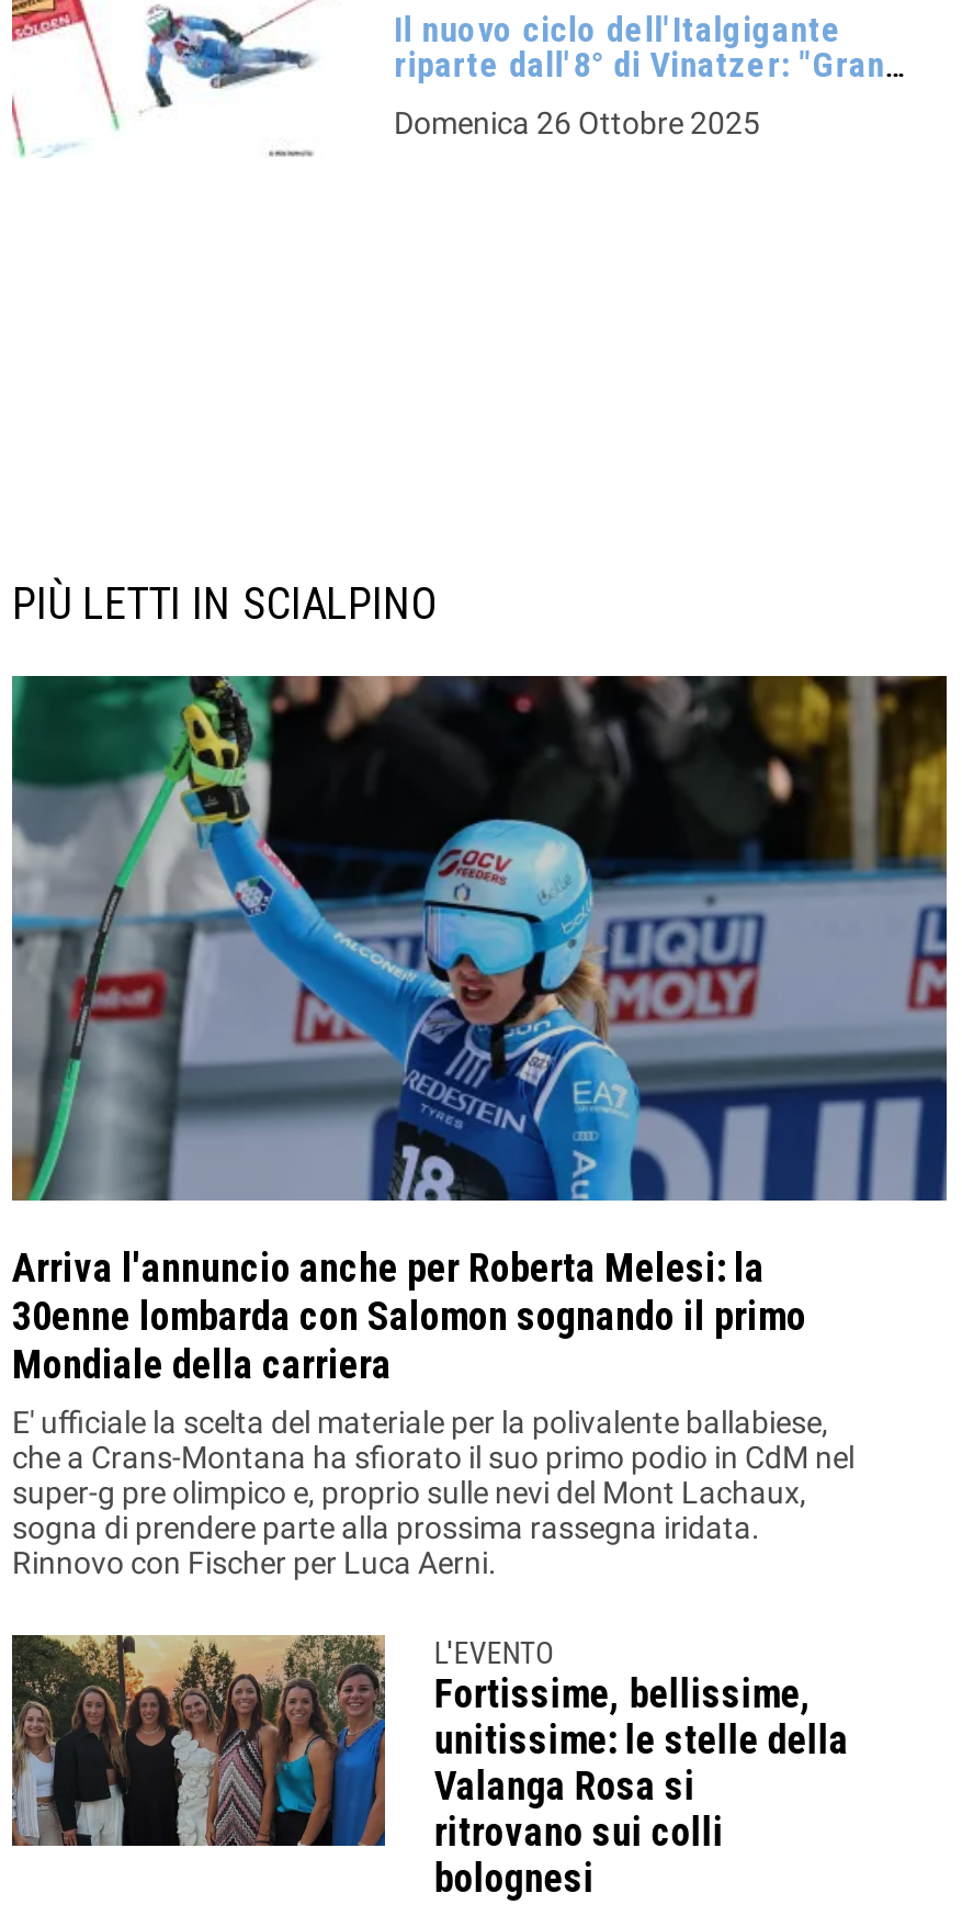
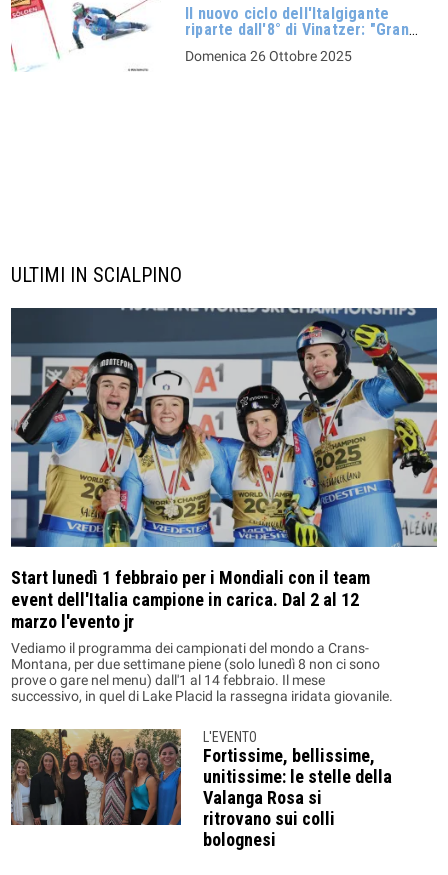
[12,577,438,629] PIÙ LETTI IN SCIALPINO -> [11,263,182,287] ULTIMI IN SCIALPINO
[10,674,949,1581] [image] | Arriva l'annuncio anche per Roberta Melesi: la | 30enne lombarda con Salomon sognando il primo | Mondiale della carriera | E' ufficiale la scelta del materiale per la polivalente ballabiese, | che a Crans-Montana ha sfiorato il suo primo podio in CdM nel | super-g pre olimpico e, proprio sulle nevi del Mont Lachaux, | sogna di prendere parte alla prossima rassegna iridata. | Rinnovo con Fischer per Luca Aerni. -> [10,307,438,704] [image] | Start lunedì 1 febbraio per i Mondiali con il team | event dell'Italia campione in carica. Dal 2 al 12 | marzo l'evento jr | Vediamo il programma dei campionati del mondo a Crans- | Montana, per due settimane piene (solo lunedì 8 non ci sono | prove o gare nel menu) dall'1 al 14 febbraio. Il mese | successivo, in quel di Lake Placid la rassegna iridata giovanile.

